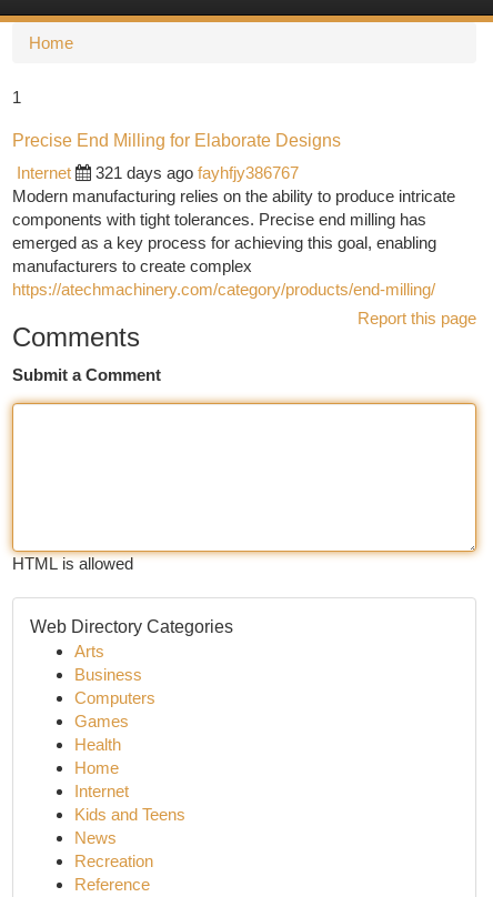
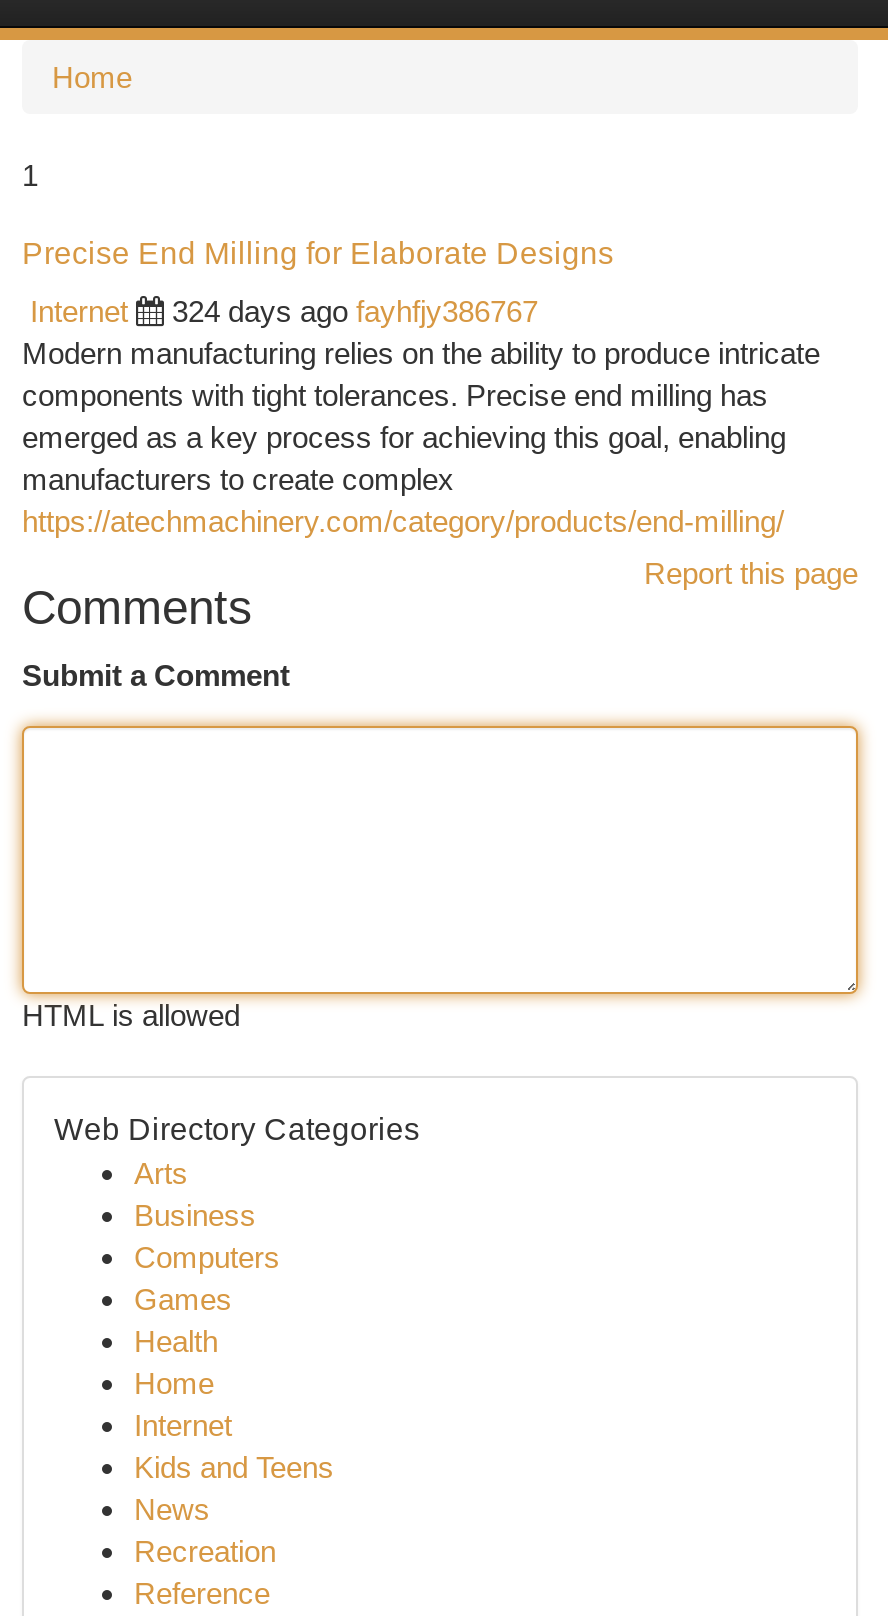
[95,163,299,182] 321 days ago fayhfjy386767 -> [172,294,538,328] 324 days ago fayhfjy386767

